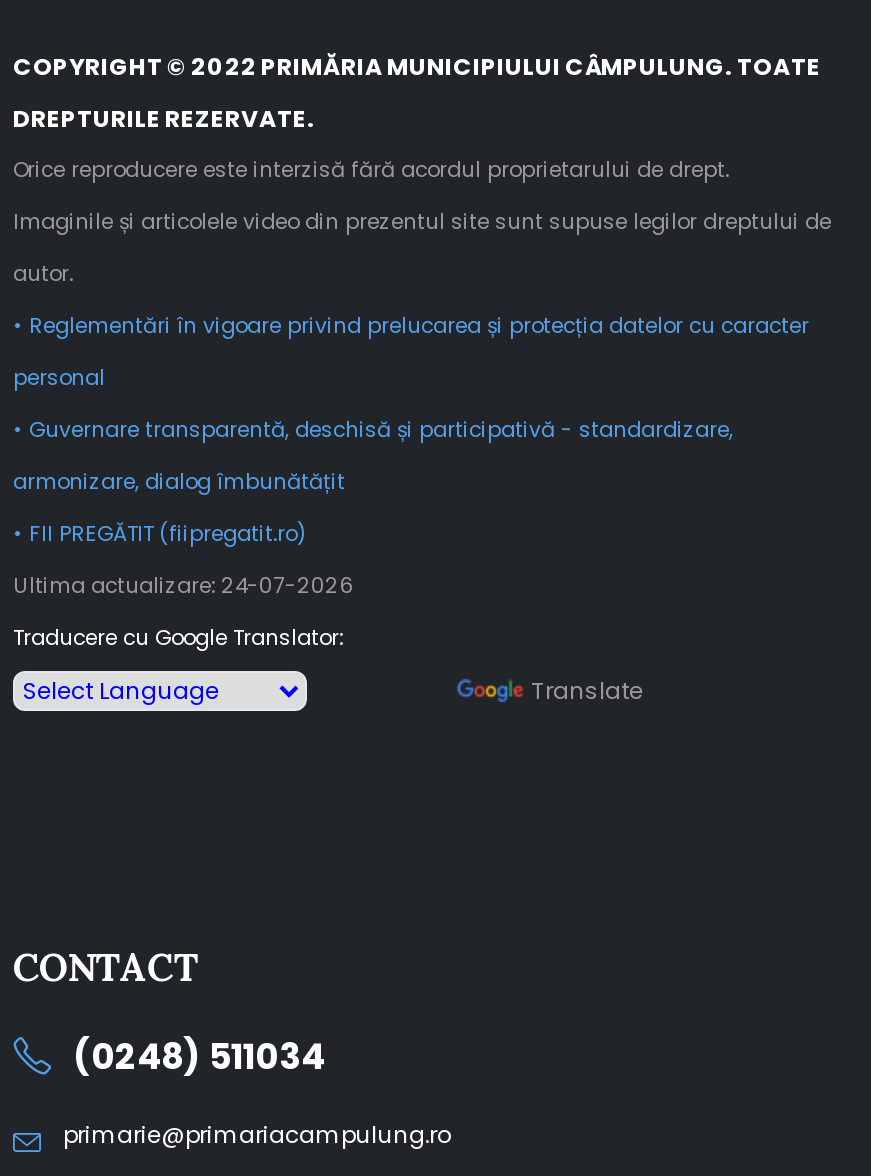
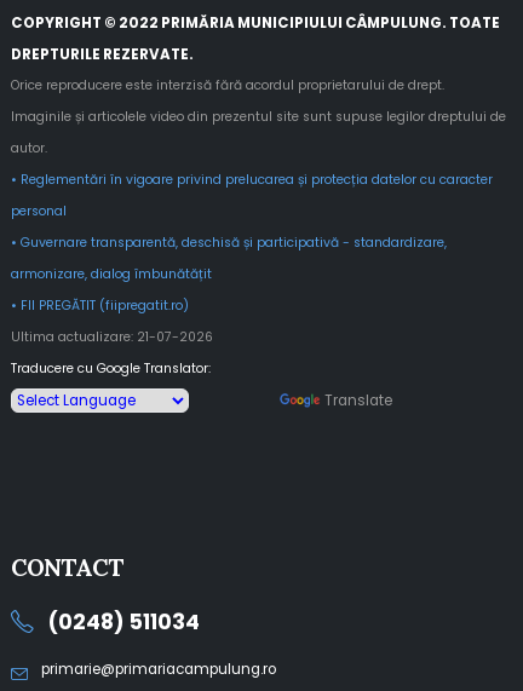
[13,571,353,601] Ultima actualizare: 24-07-2026 -> [11,328,213,346] Ultima actualizare: 21-07-2026

